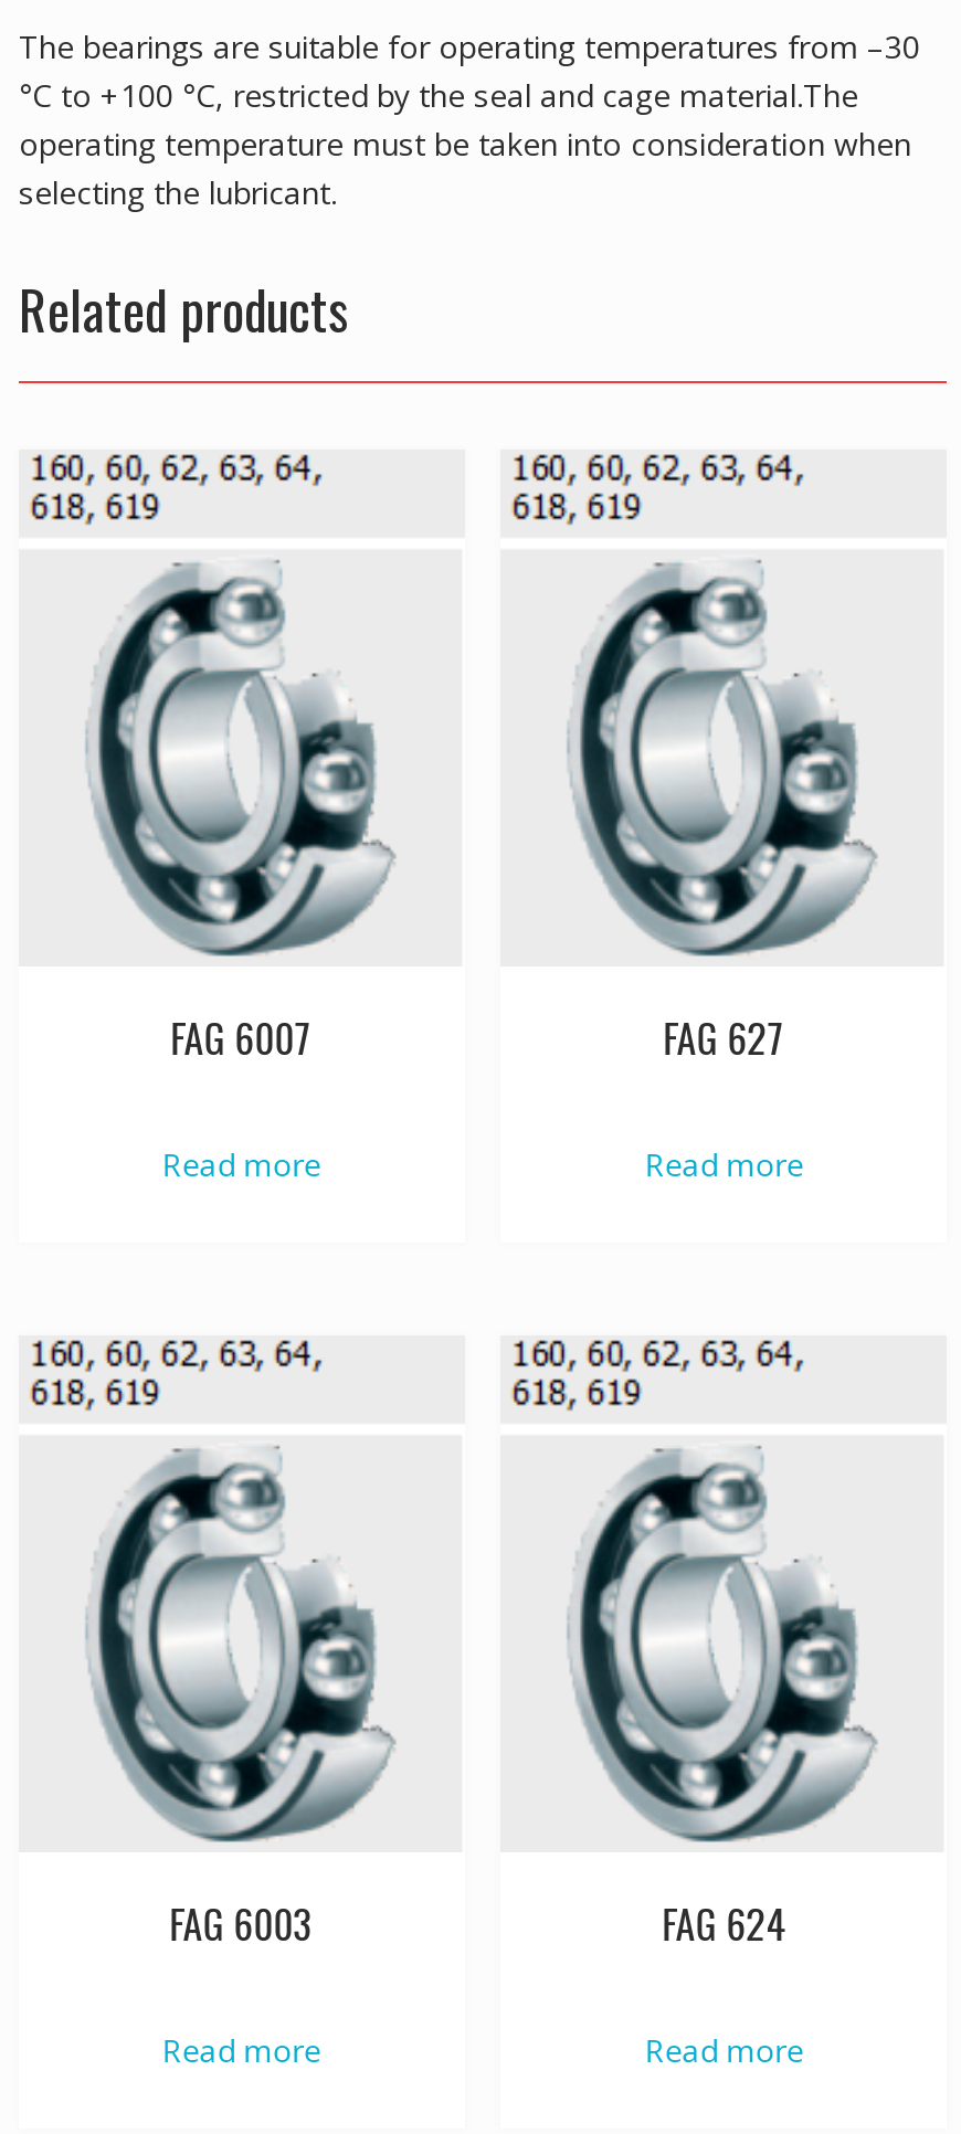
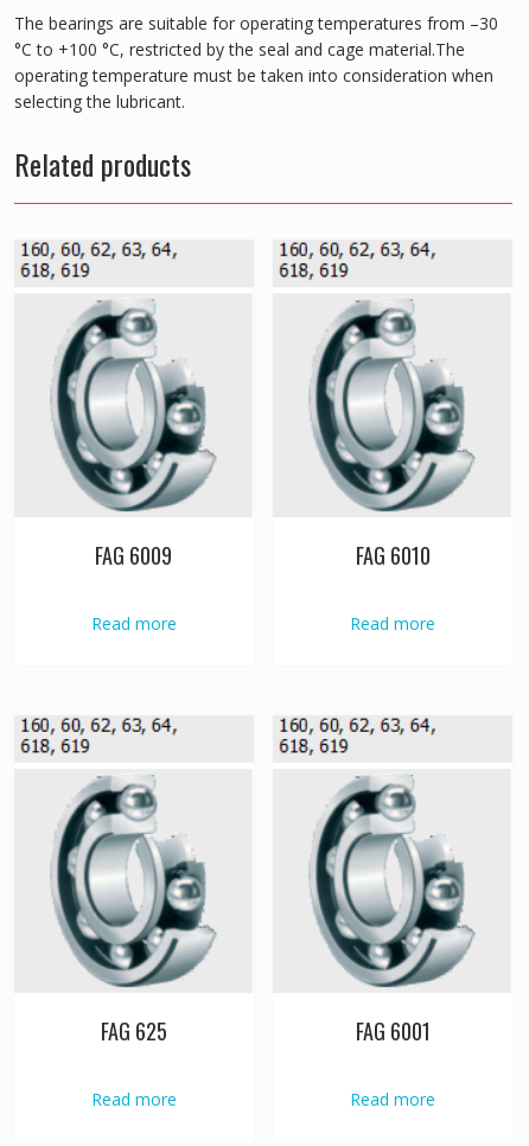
[171,1008,312,1065] FAG 6007 -> [95,540,172,570] FAG 6009
[663,1008,785,1065] FAG 627 -> [355,540,430,570] FAG 6010
[170,1894,313,1951] FAG 6003 -> [101,1015,167,1046] FAG 625
[662,1894,786,1951] FAG 624 -> [355,1015,430,1046] FAG 6001

